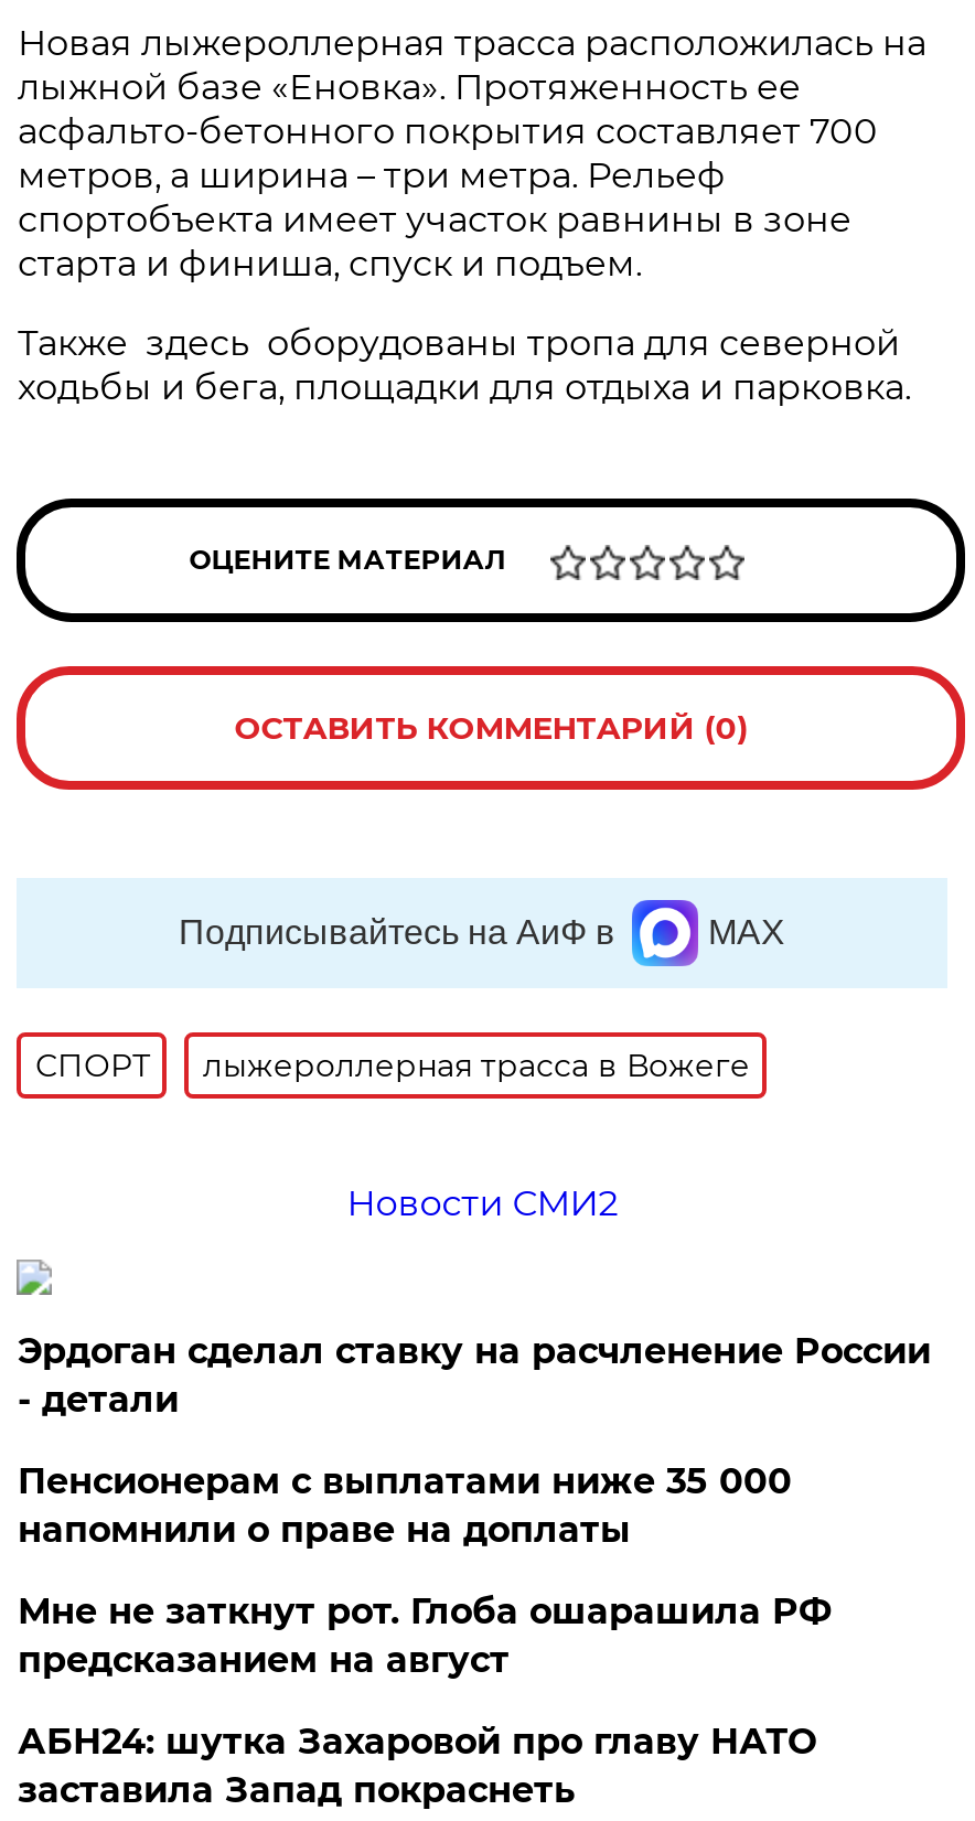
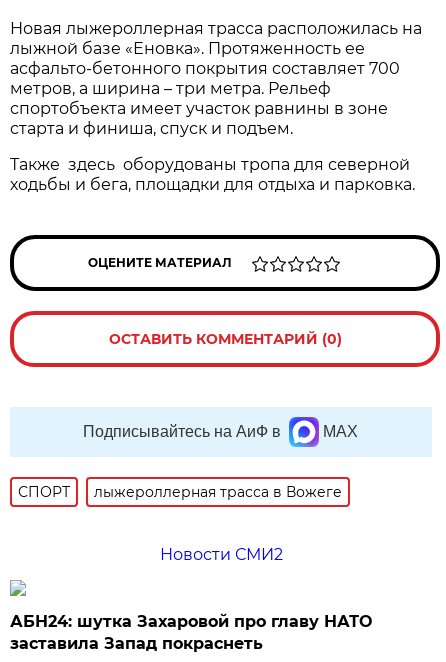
[17,1330,931,1681] Эрдоган сделал ставку на расчленение России | - детали | Пенсионерам с выплатами ниже 35 000 | напомнили о праве на доплаты | Мне не заткнут рот. Глоба ошарашила РФ | предсказанием на август -> none

